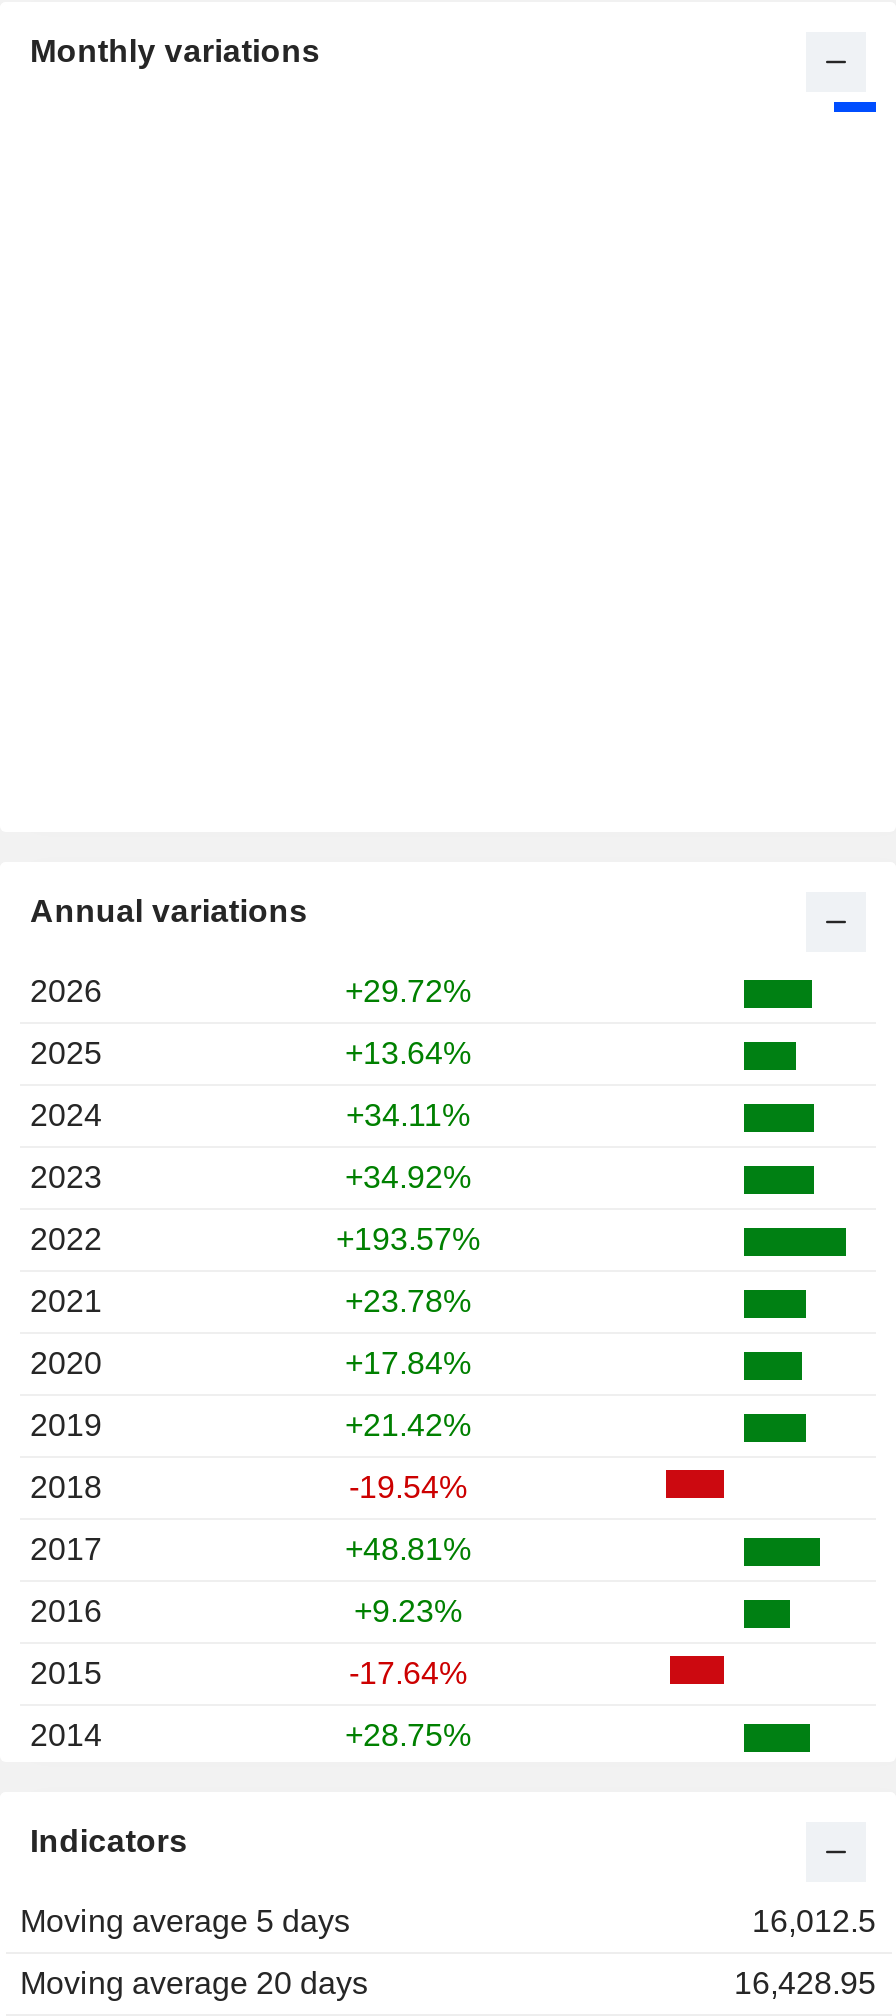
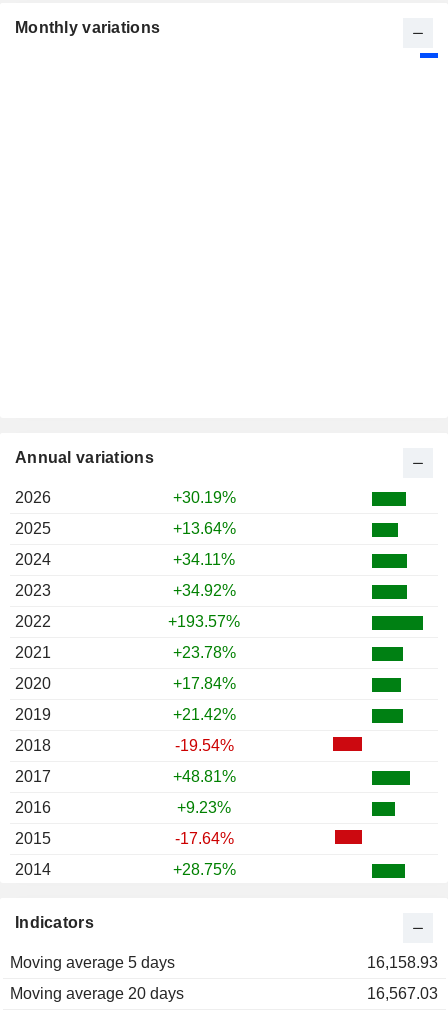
[345,974,471,1008] +29.72% -> [172,489,235,506] +30.19%
[752,1904,876,1938] 16,012.5 -> [367,954,438,971] 16,158.93
[734,1966,876,2000] 16,428.95 -> [367,985,438,1002] 16,567.03

